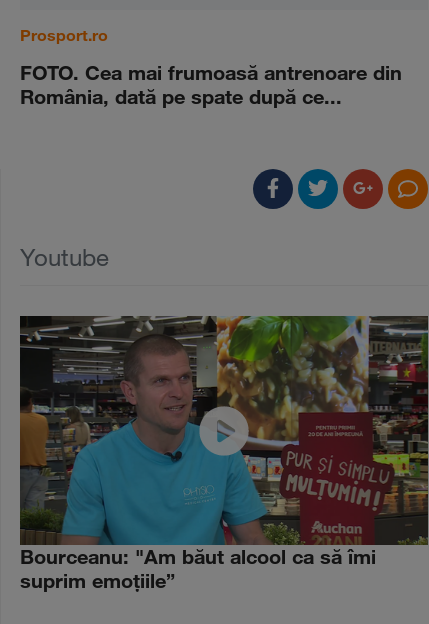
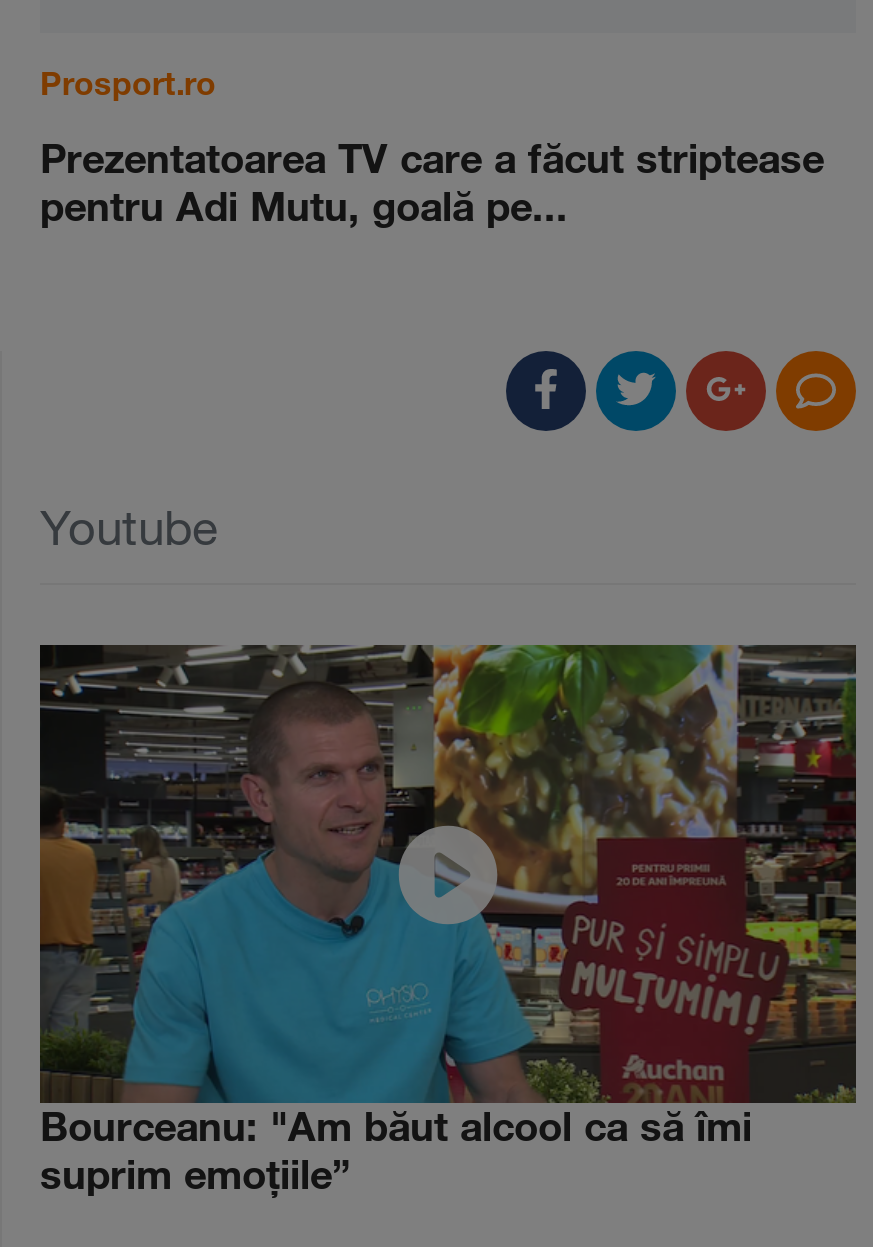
[20,60,402,109] FOTO. Cea mai frumoasă antrenoare din | România, dată pe spate după ce... -> [40,133,824,231] Prezentatoarea TV care a făcut striptease | pentru Adi Mutu, goală pe...

